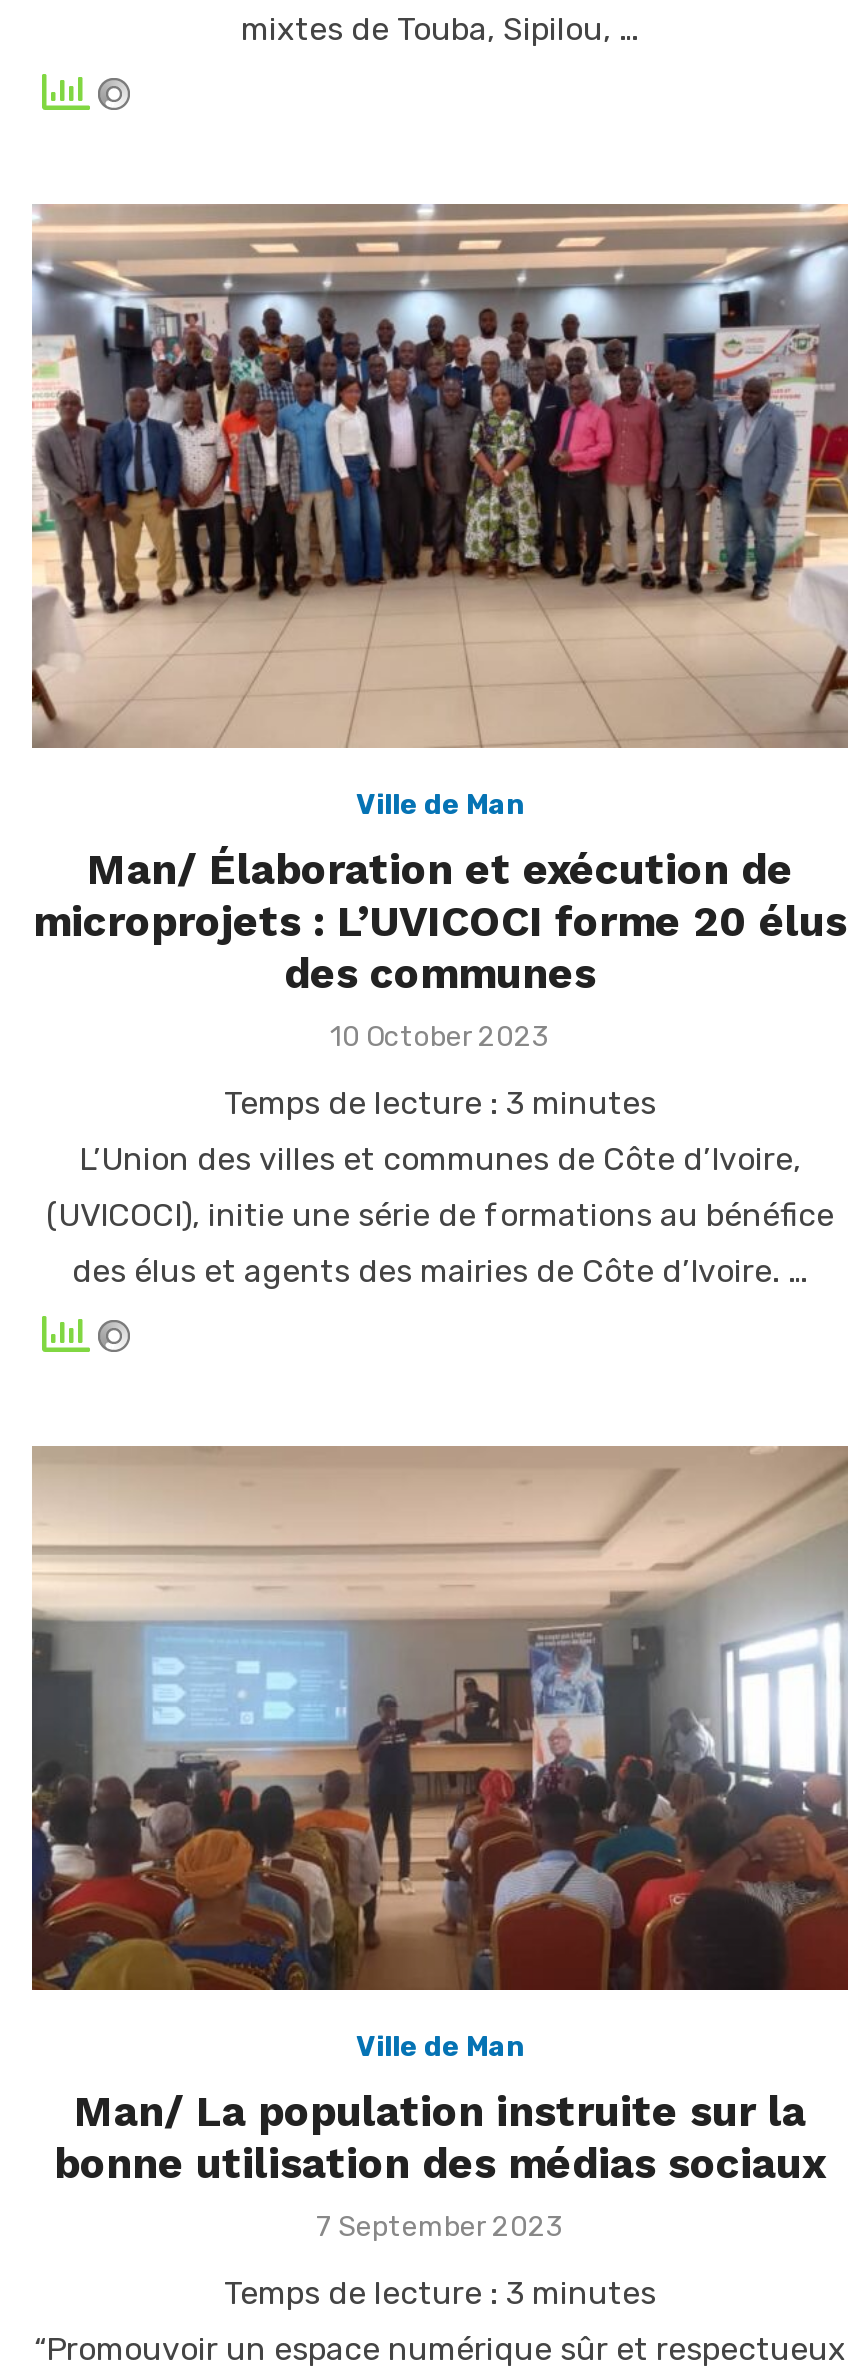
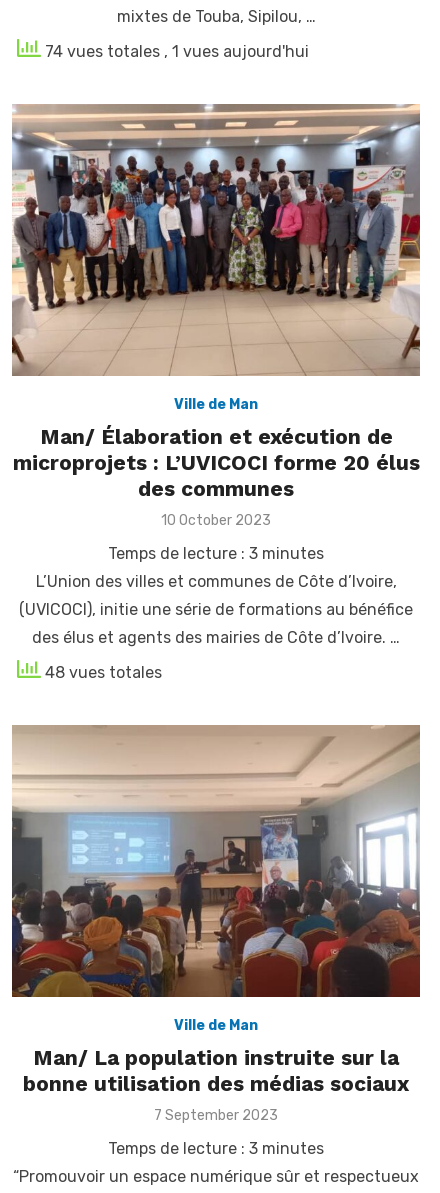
none -> [41,42,309,61] 74 vues totales, 1 vues aujourd'hui
none -> [41,663,162,682] 48 vues totales

